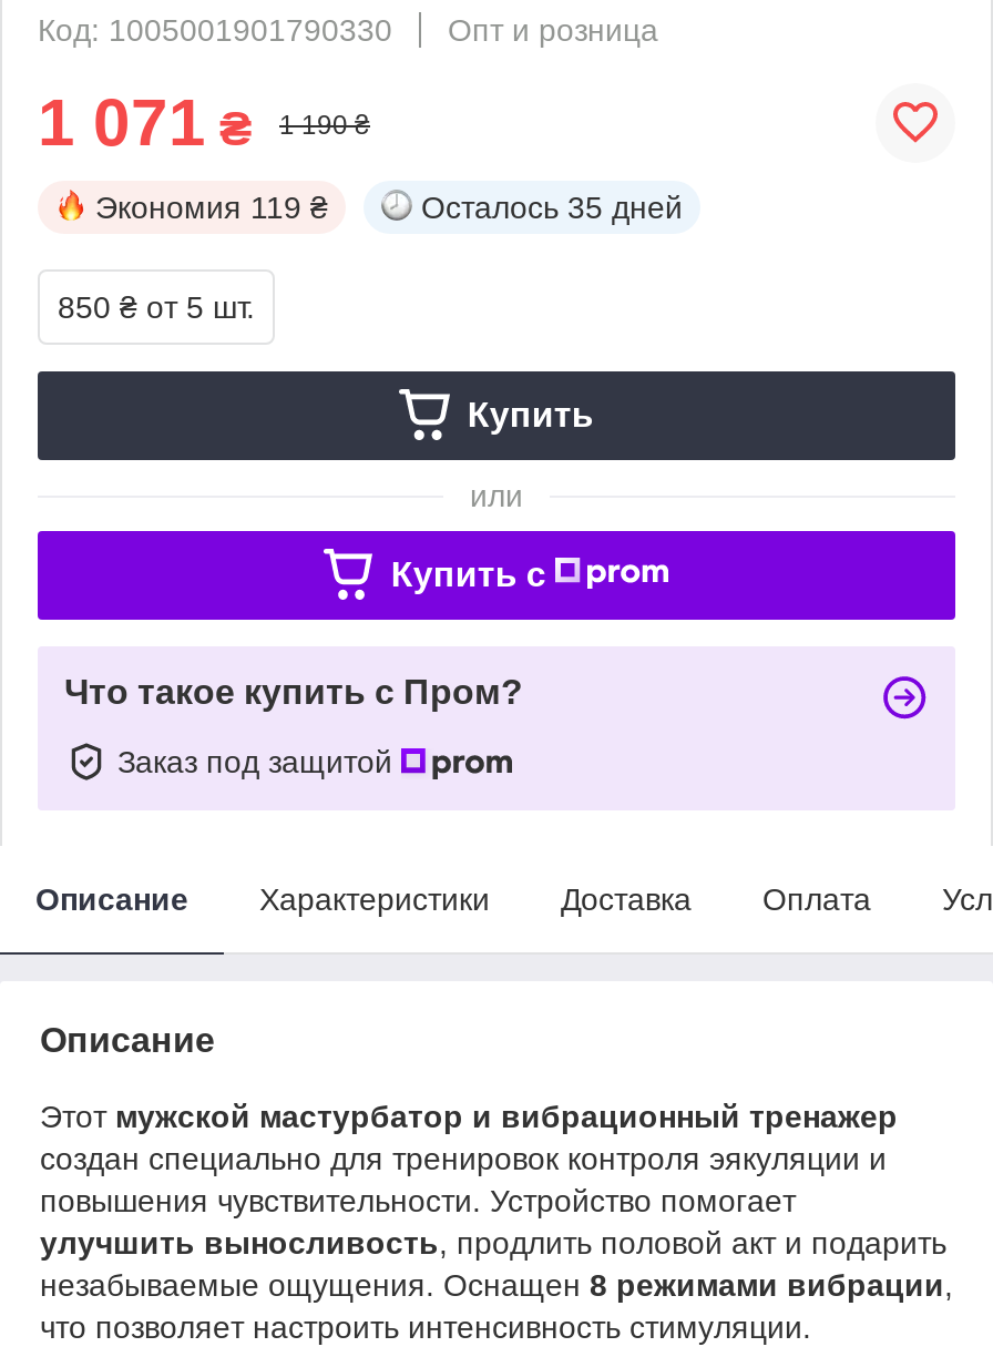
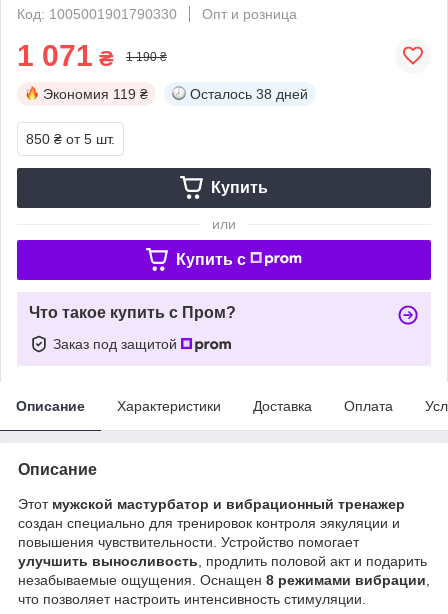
[421,189,683,225] Осталось 35 дней -> [190,86,308,102] Осталось 38 дней

